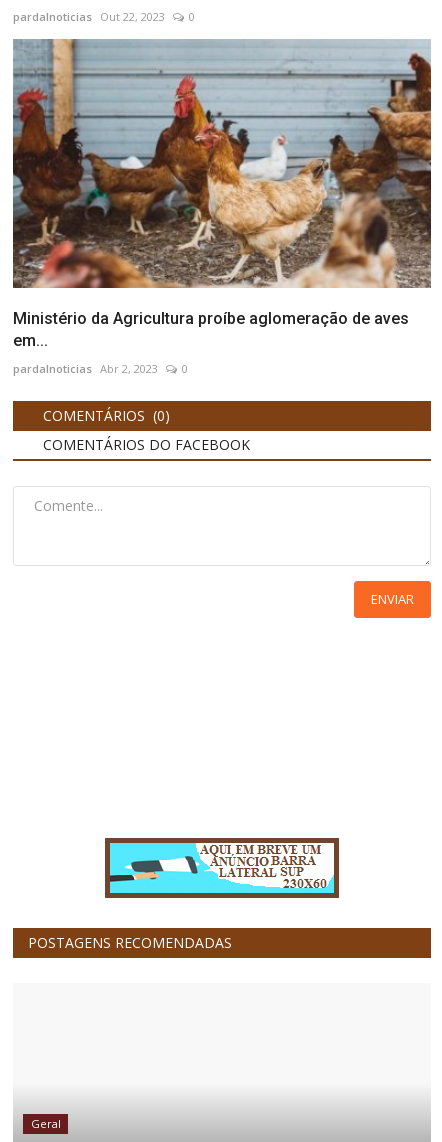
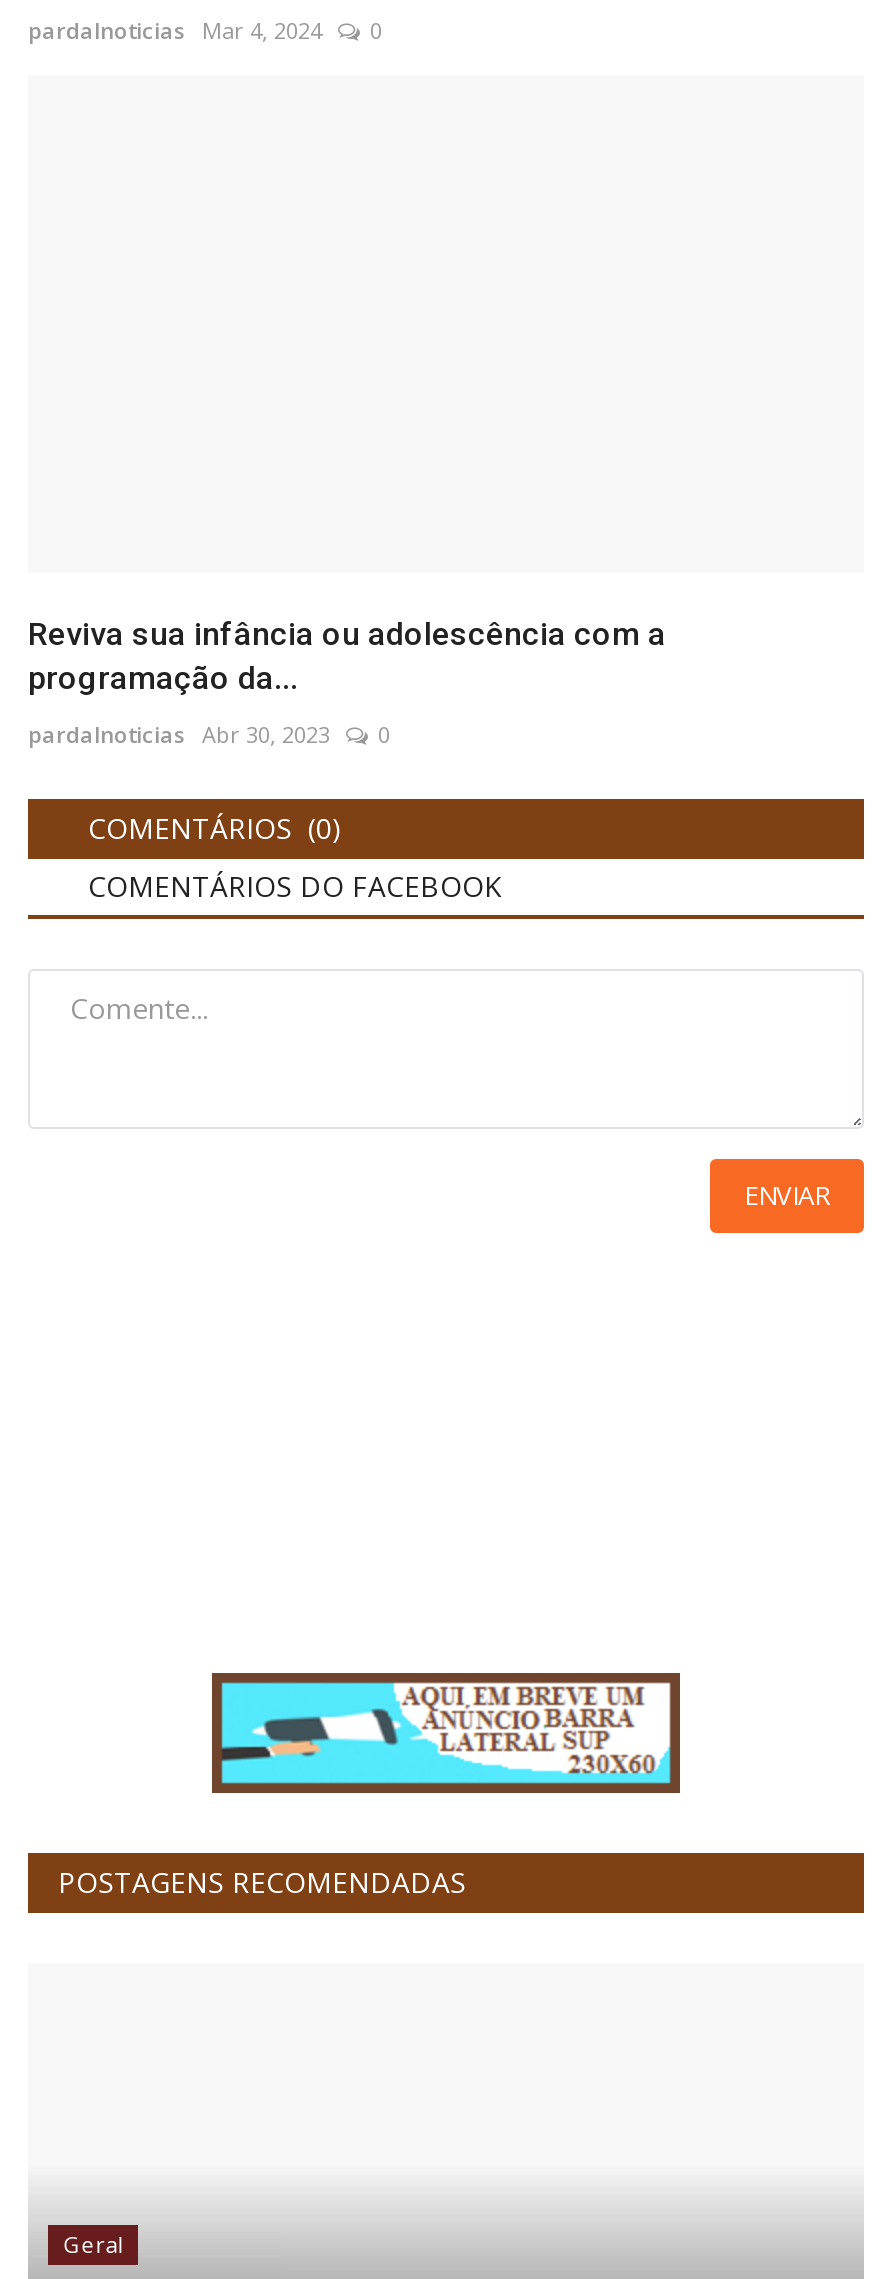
[13,9,165,24] pardalnoticias Out 22, 2023 -> [28,15,322,45] pardalnoticias Mar 4, 2024
[12,38,432,289] [image] -> none
[13,309,409,350] Ministério da Agricultura proíbe aglomeração de aves | em... -> [28,614,666,696] Reviva sua infância ou adolescência com a | programação da...
[13,361,158,376] pardalnoticias Abr 2, 2023 -> [28,718,330,748] pardalnoticias Abr 30, 2023

